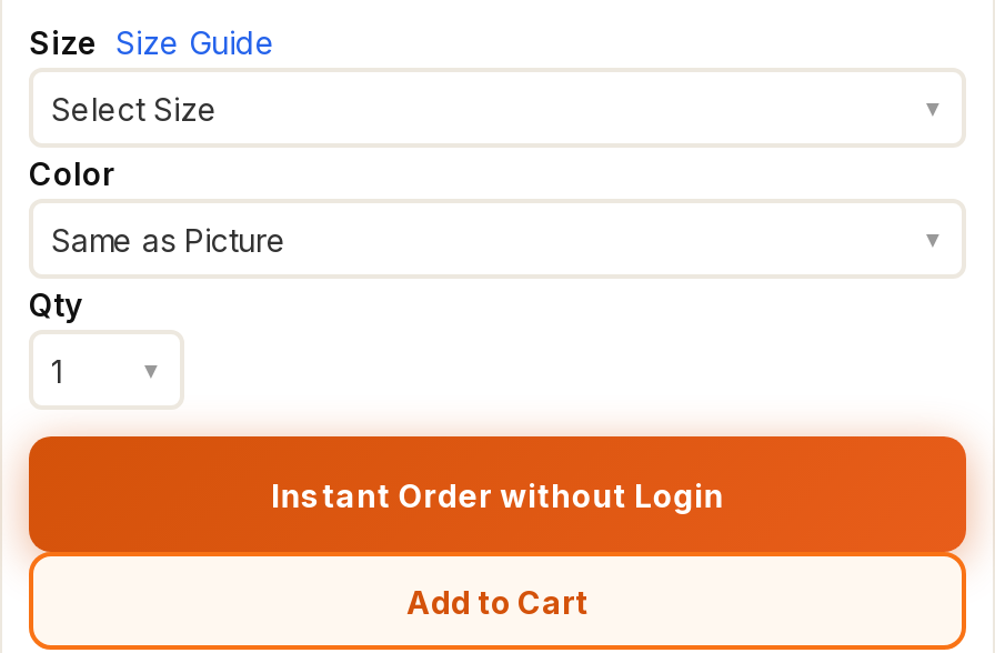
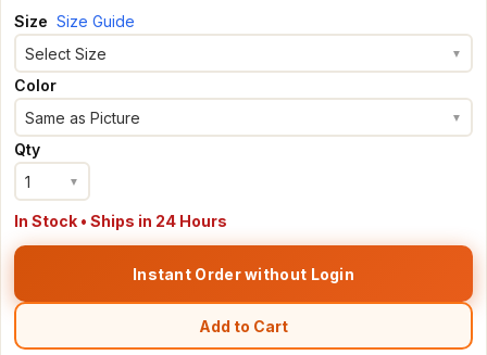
none -> [14,212,227,230] In Stock • Ships in 24 Hours

